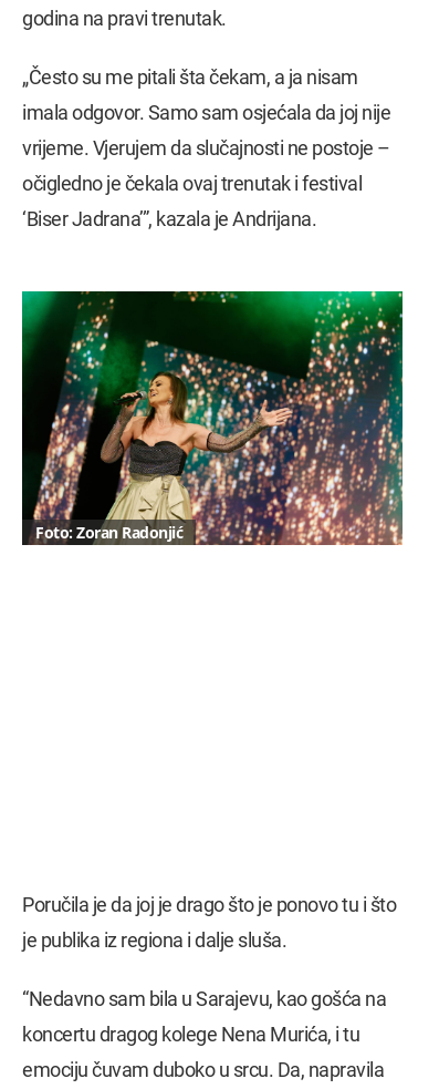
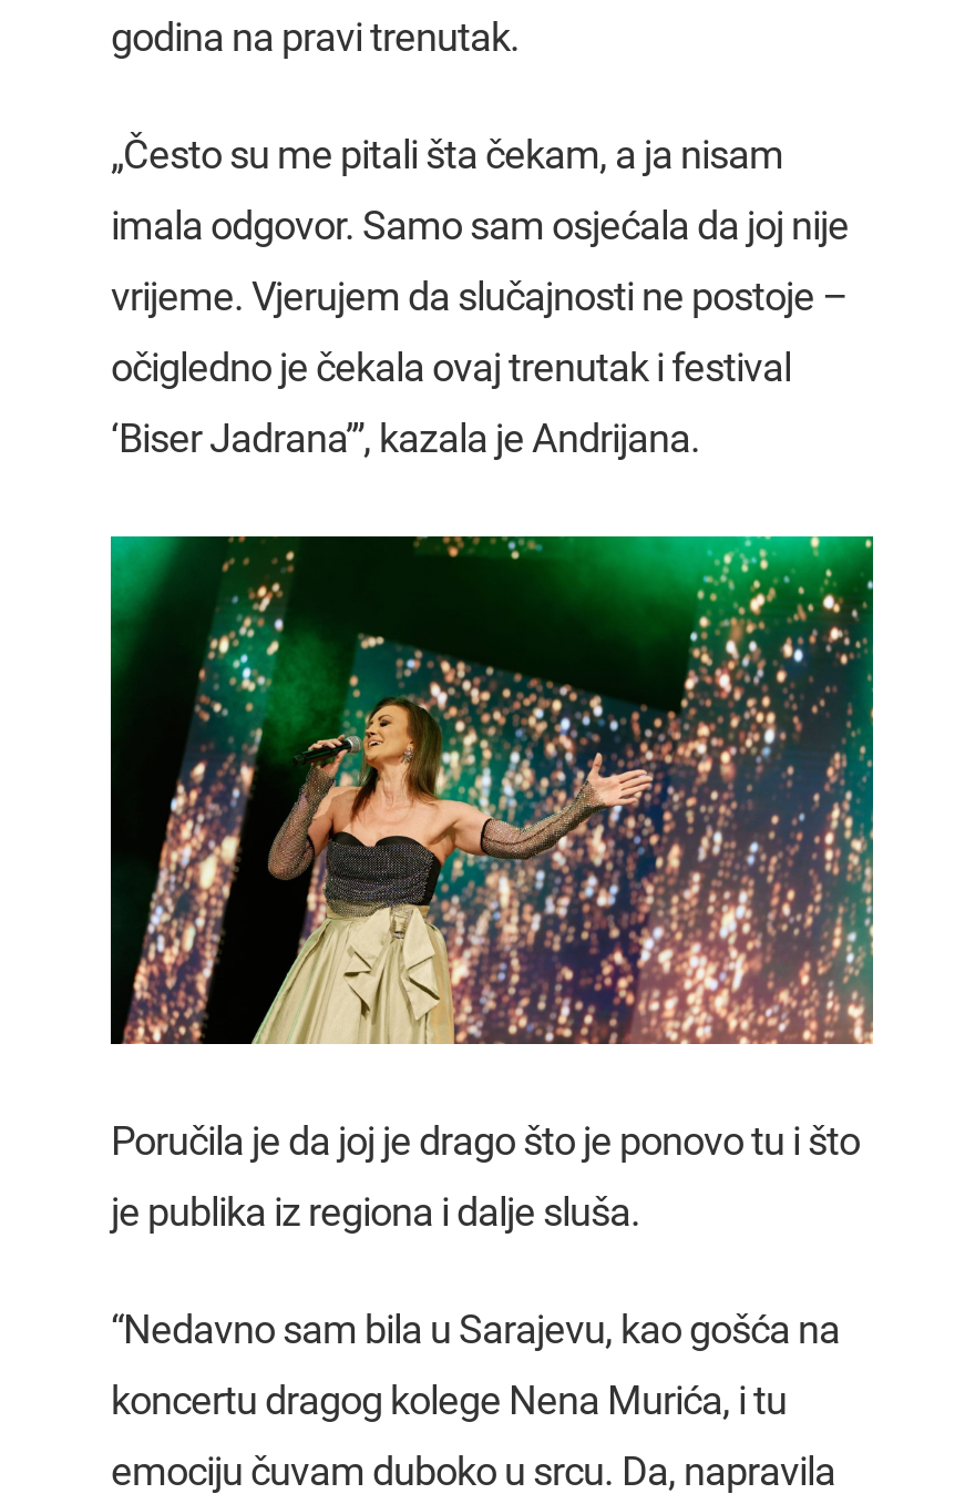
moved [22,290,404,546] -> [109,534,875,1046]: [image]
[35,522,182,543] Foto: Zoran Radonjić -> none

